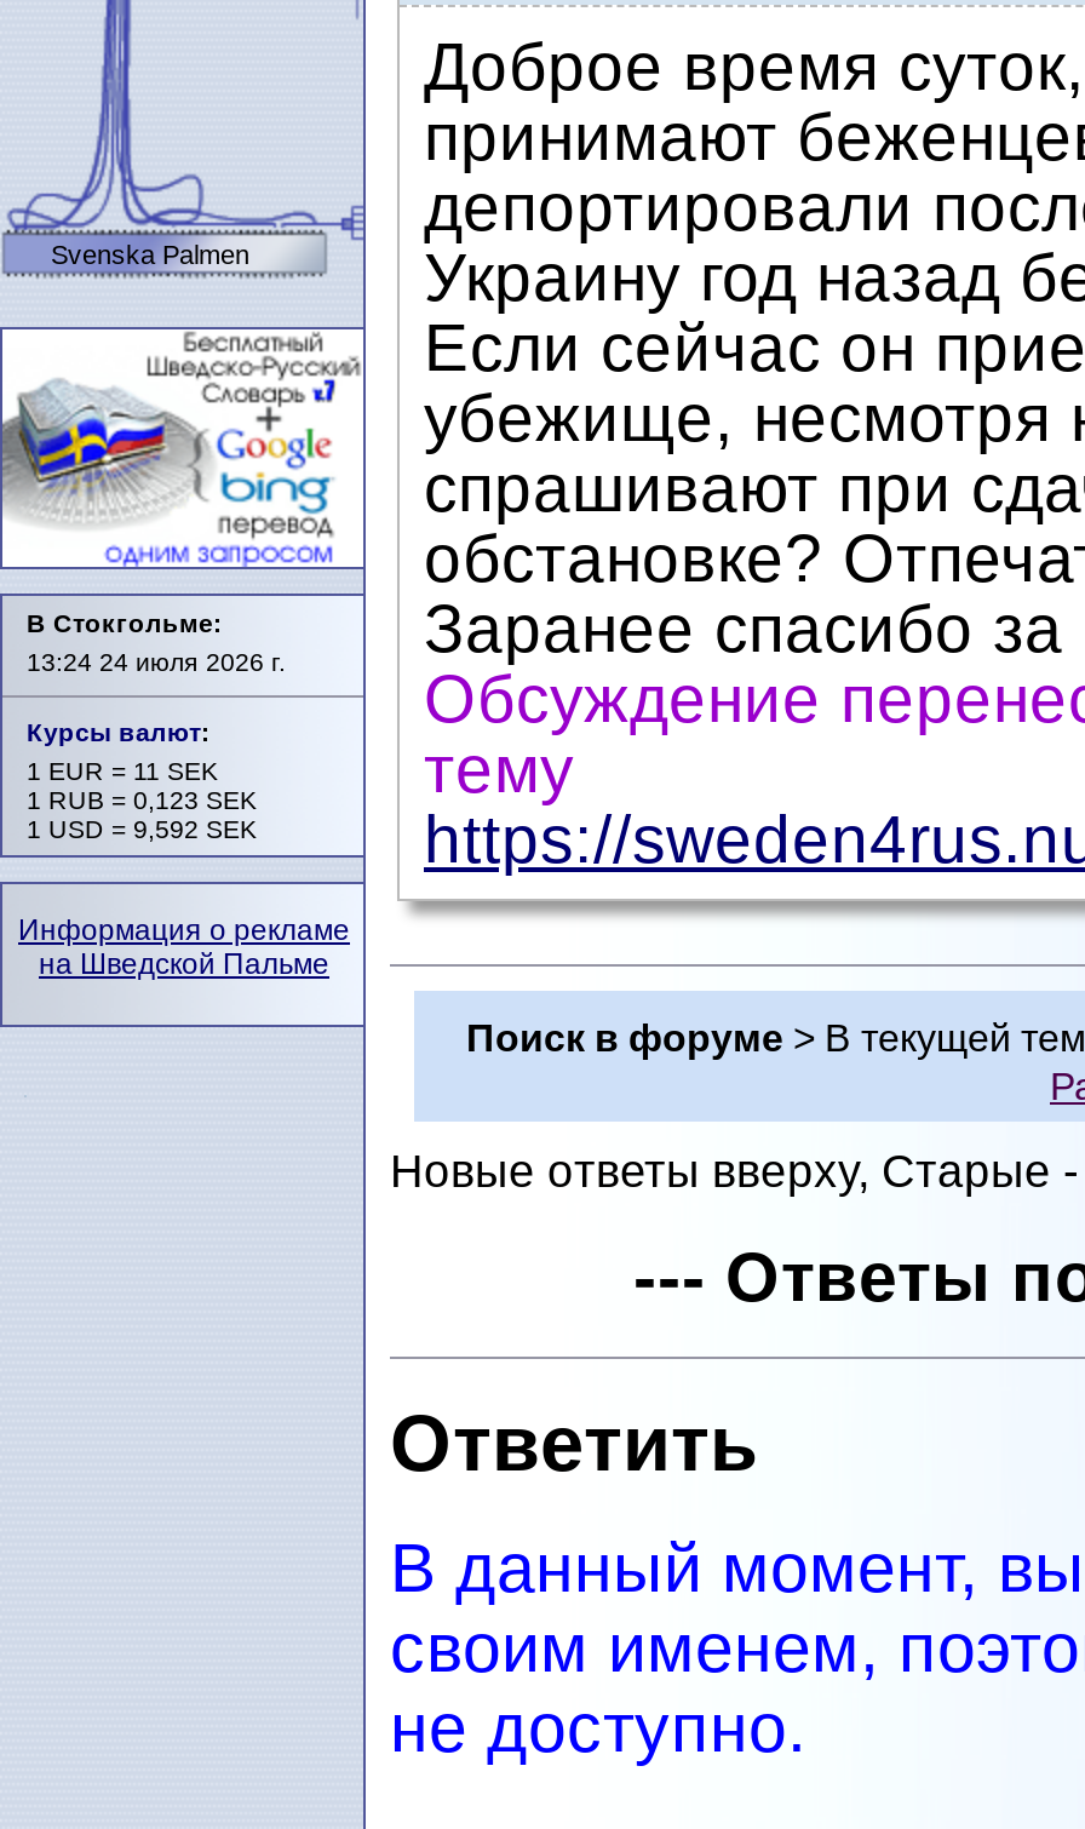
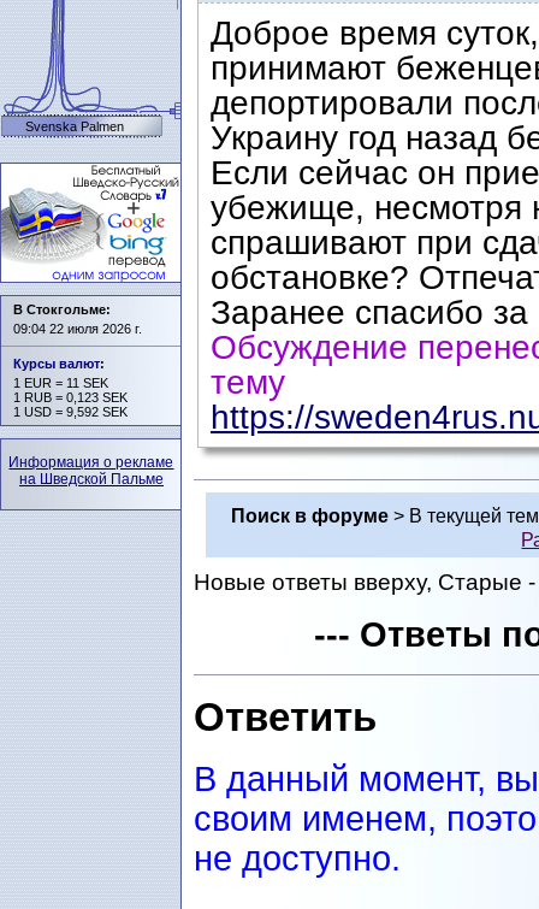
[27,647,286,676] 13:24 24 июля 2026 г. -> [13,321,142,336] 09:04 22 июля 2026 г.

